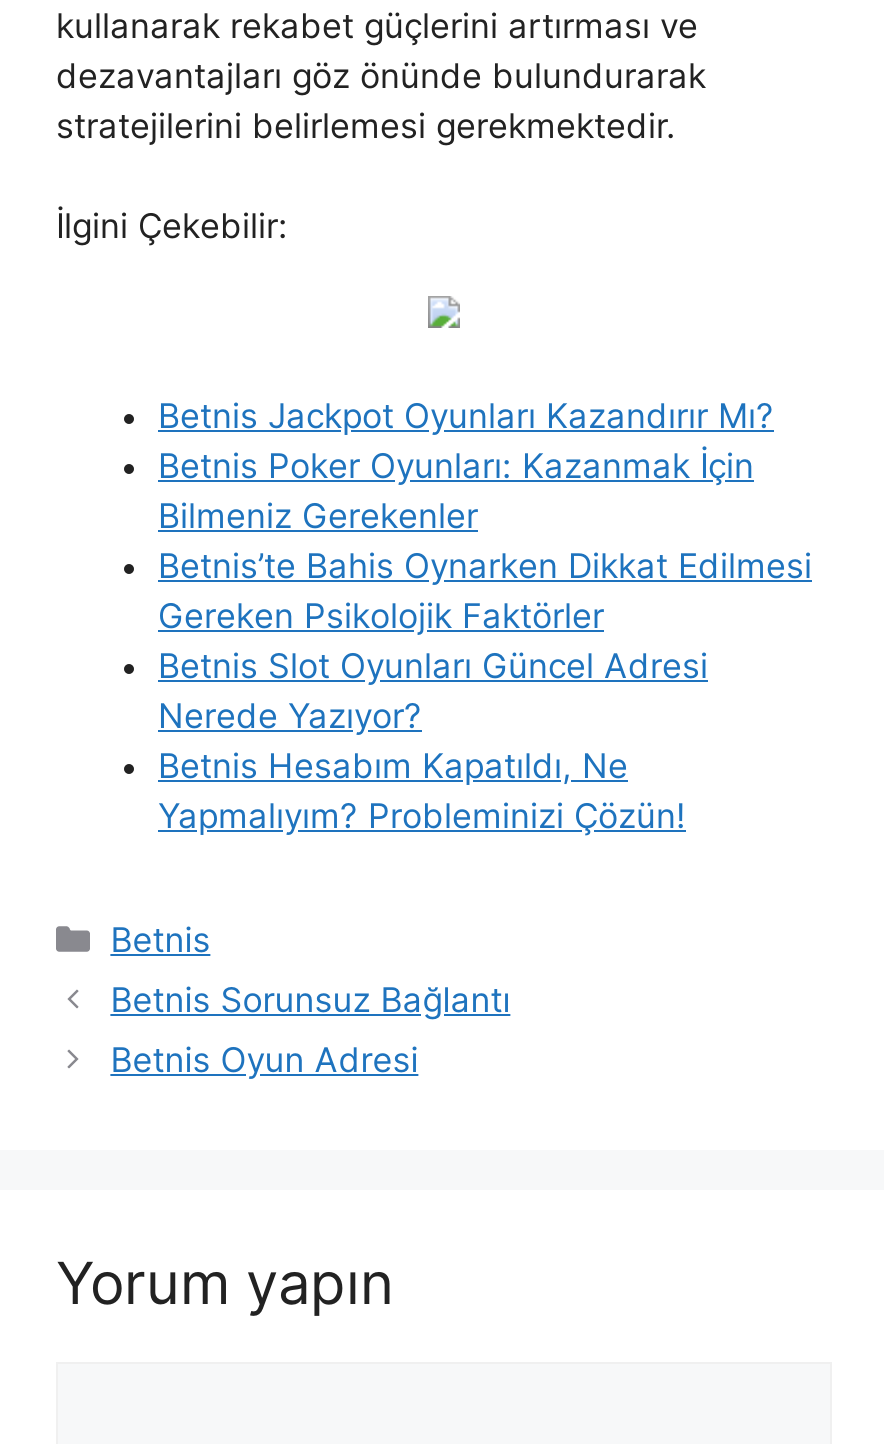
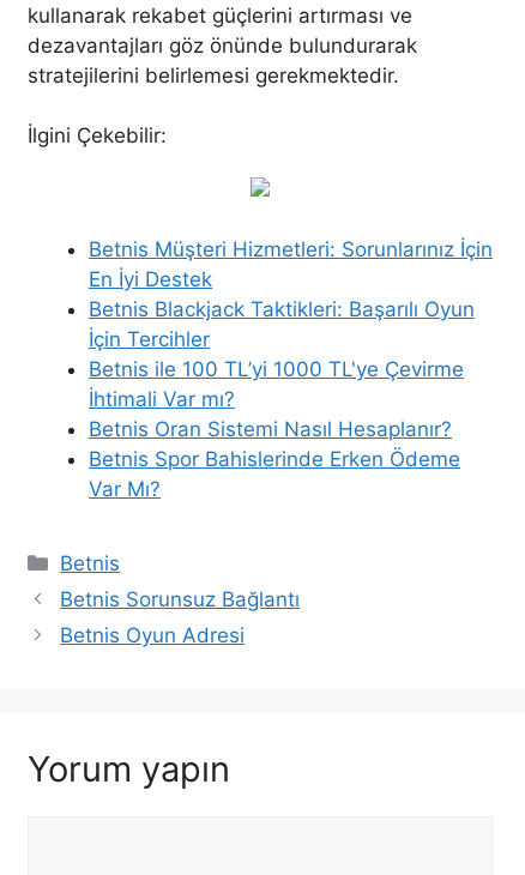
[158,395,812,835] Betnis Jackpot Oyunları Kazandırır Mı? | Betnis Poker Oyunları: Kazanmak İçin | Bilmeniz Gerekenler | Betnis’te Bahis Oynarken Dikkat Edilmesi | Gereken Psikolojik Faktörler | Betnis Slot Oyunları Güncel Adresi | Nerede Yazıyor? | Betnis Hesabım Kapatıldı, Ne | Yapmalıyım? Probleminizi Çözün! -> [89,237,493,500] Betnis Müşteri Hizmetleri: Sorunlarınız İçin | En İyi Destek | Betnis Blackjack Taktikleri: Başarılı Oyun | İçin Tercihler | Betnis ile 100 TL’yi 1000 TL'ye Çevirme | İhtimali Var mı? | Betnis Oran Sistemi Nasıl Hesaplanır? | Betnis Spor Bahislerinde Erken Ödeme | Var Mı?

